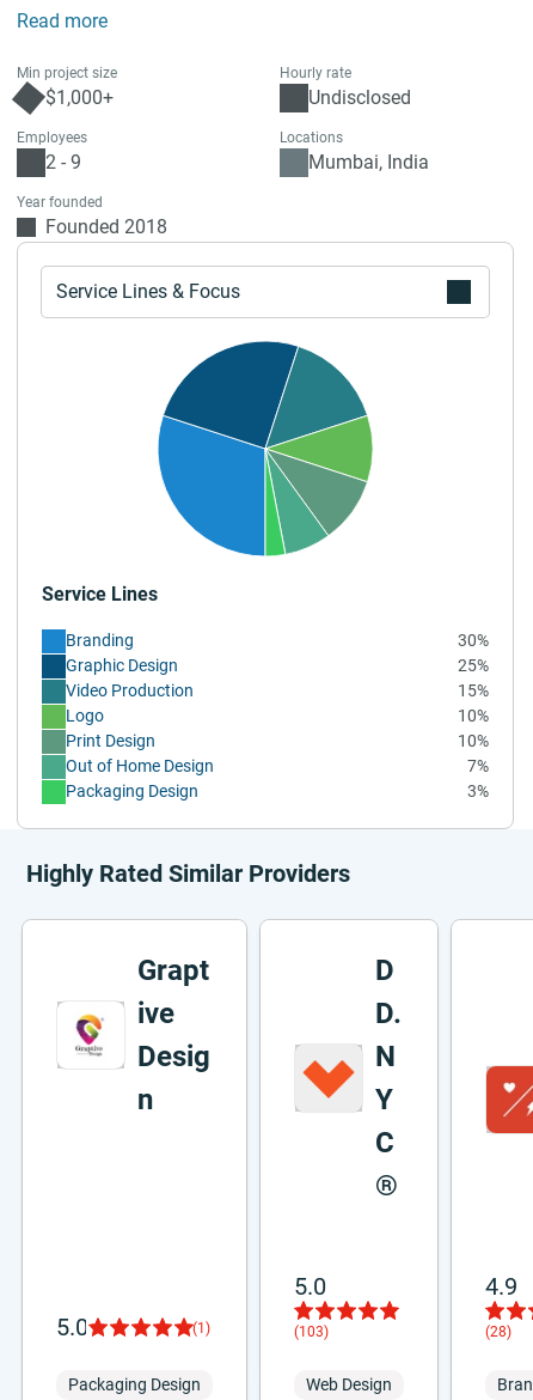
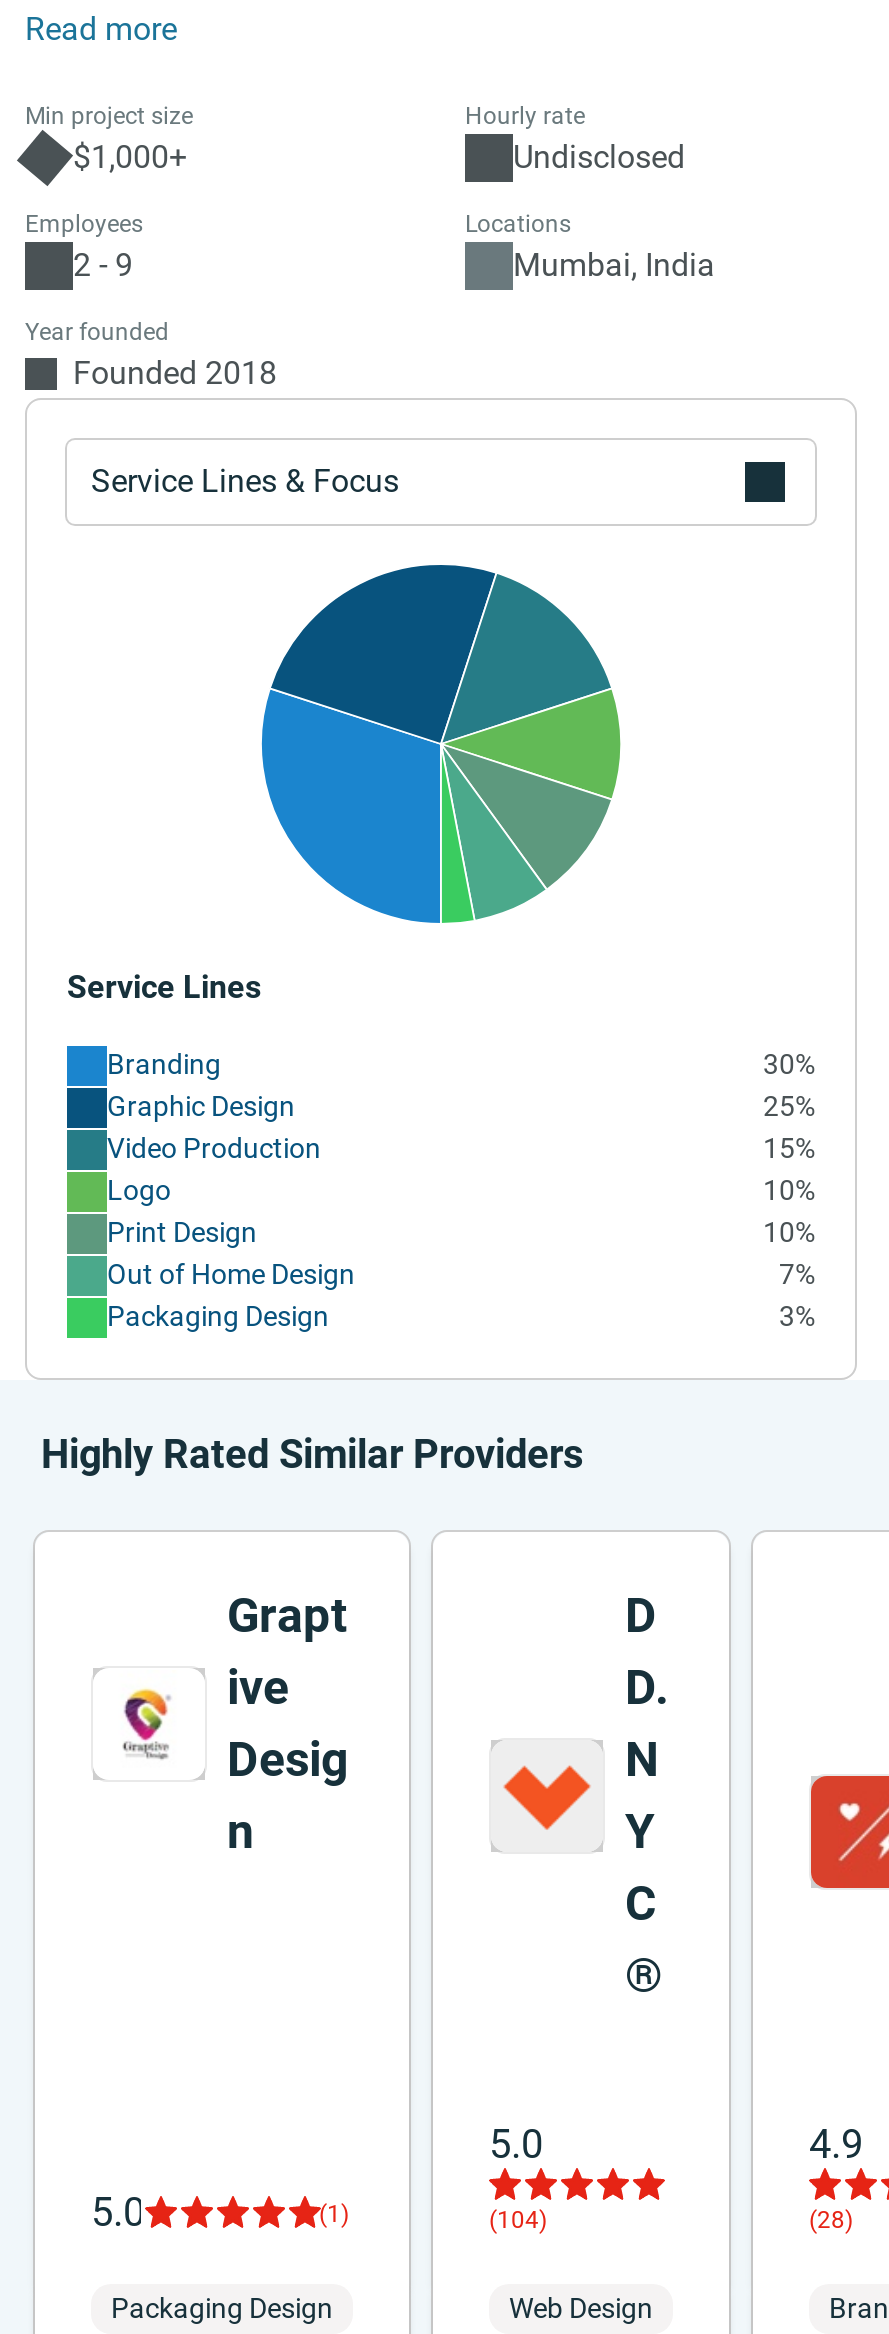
[294,1323,329,1340] (103) -> [489,2206,547,2234] (104)

